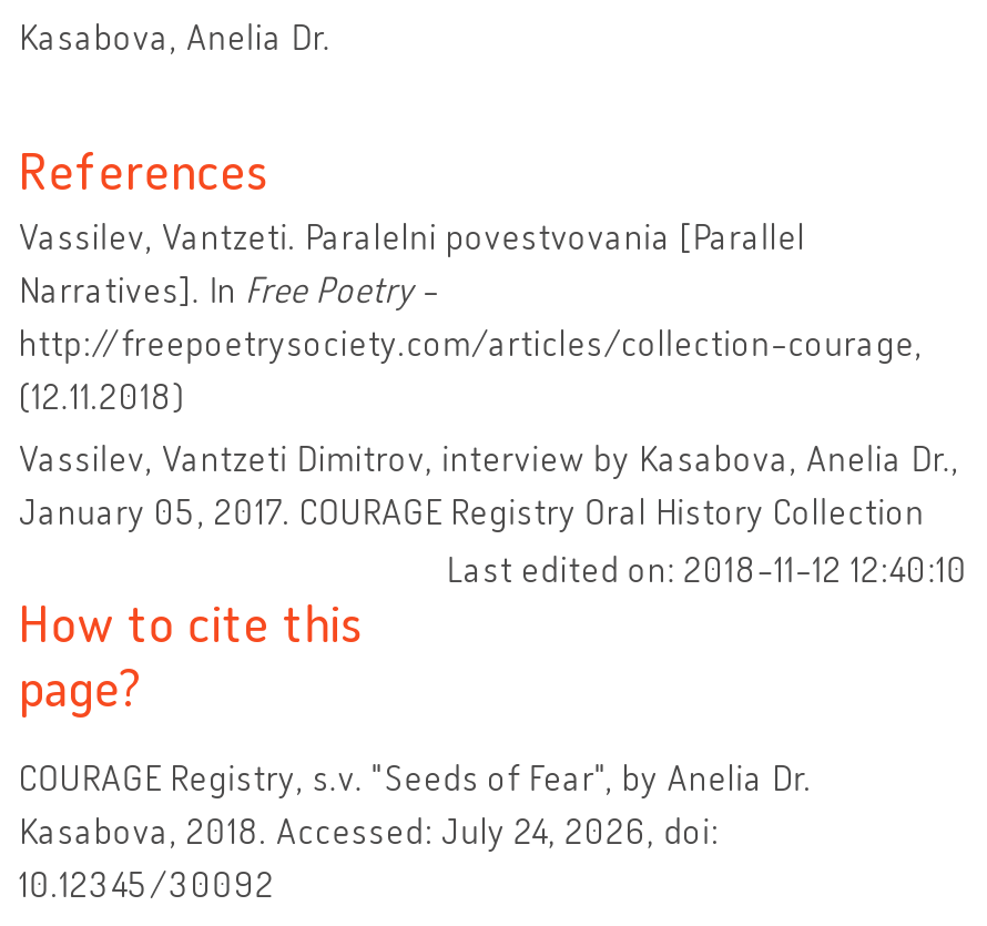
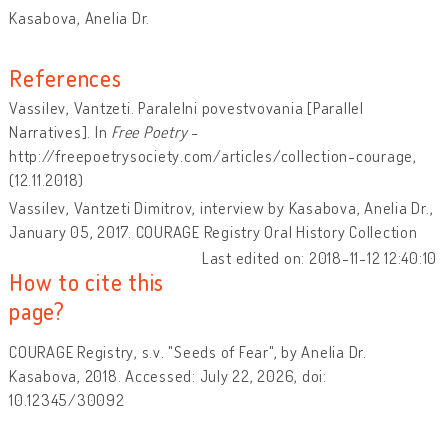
[19,808,719,853] Kasabova, 2018. Accessed: July 24, 2026, doi: -> [9,366,327,386] Kasabova, 2018. Accessed: July 22, 2026, doi:

